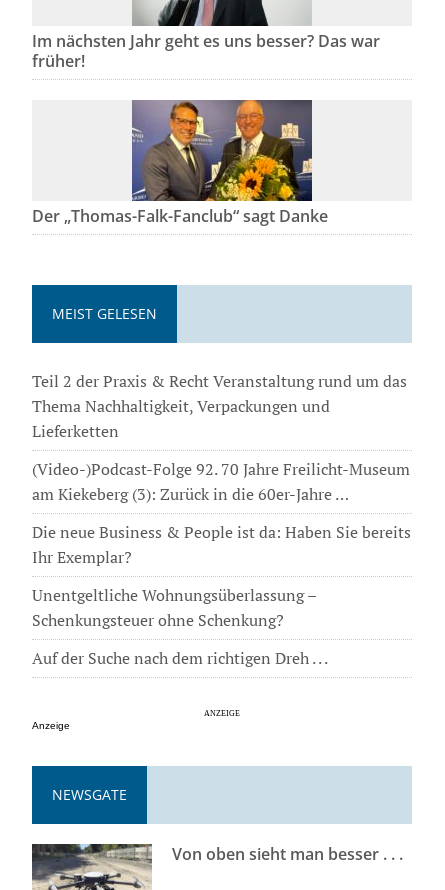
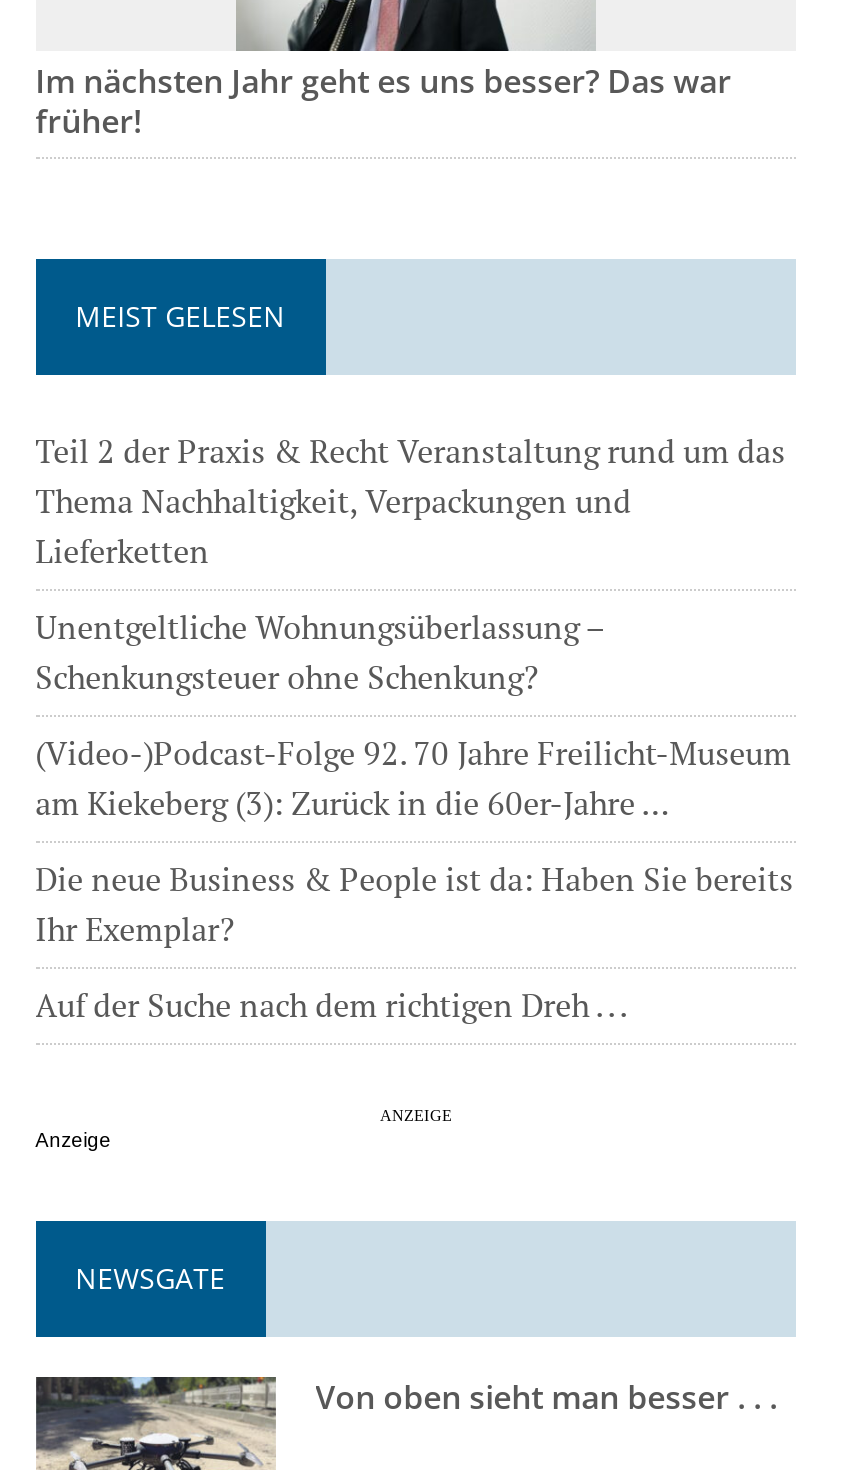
[32,99,328,227] [image] | Der „Thomas-Falk-Fanclub“ sagt Danke -> none
moved [32,584,316,631] -> [35,606,603,700]: Unentgeltliche Wohnungsüberlassung – | Schenkungsteuer ohne Schenkung?

